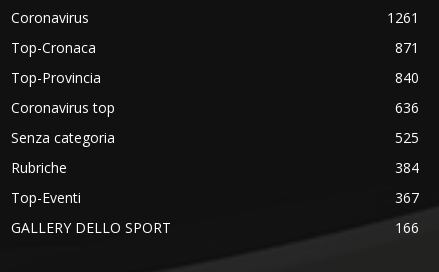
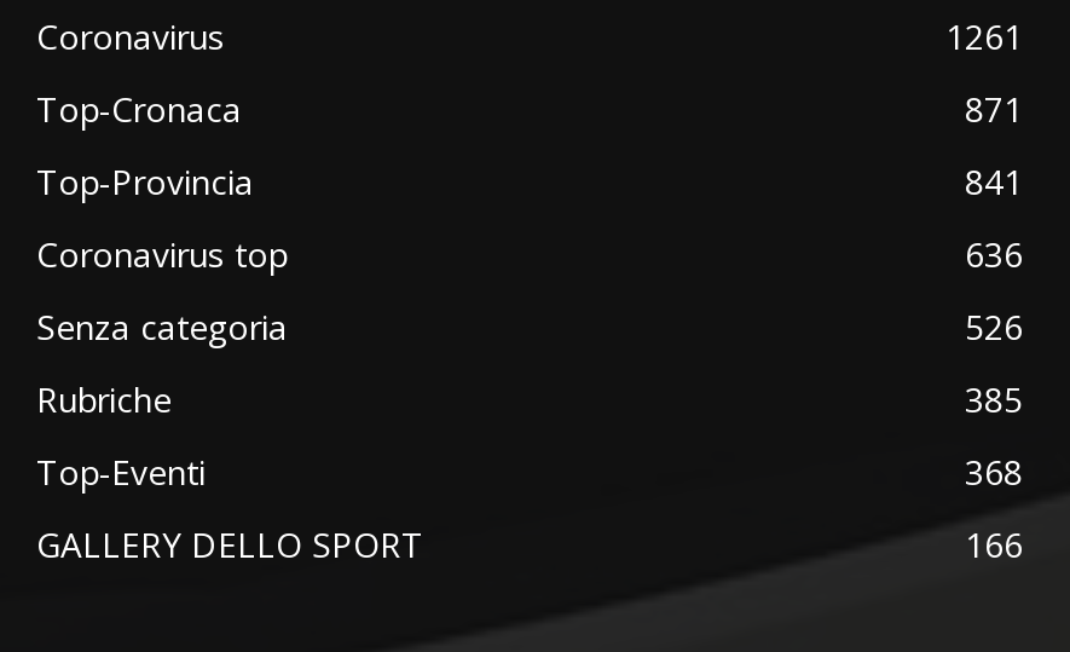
[395,68,419,87] 840 -> [965,158,1023,204] 841
[395,128,419,147] 525 -> [965,304,1023,350] 526
[395,158,419,177] 384 -> [965,376,1023,422] 385
[395,188,419,207] 367 -> [965,449,1023,495] 368

